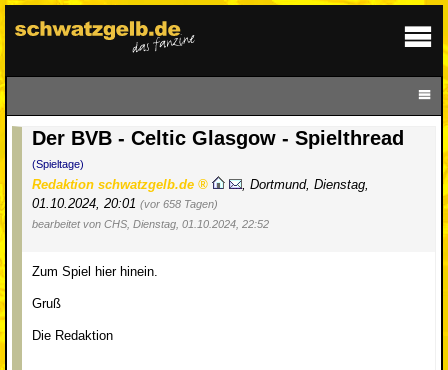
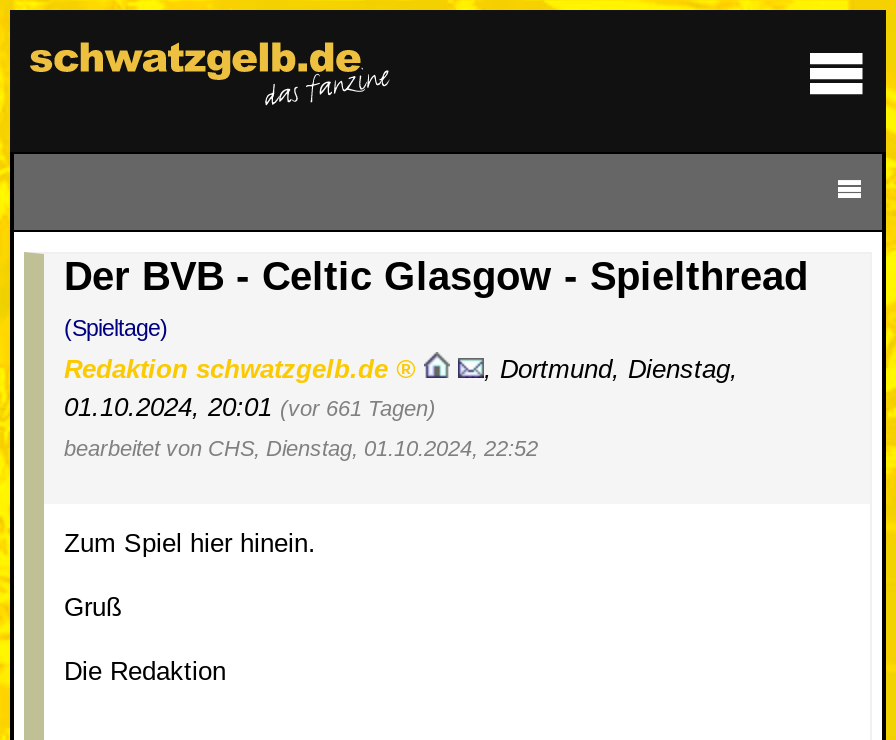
[32,196,218,211] 01.10.2024, 20:01 (vor 658 Tagen) -> [64,392,436,422] 01.10.2024, 20:01 (vor 661 Tagen)

